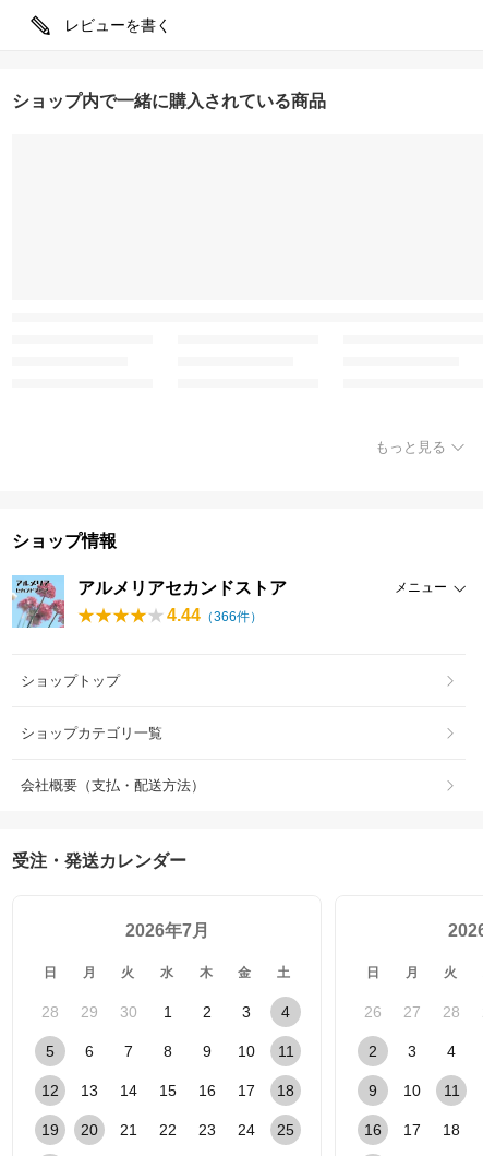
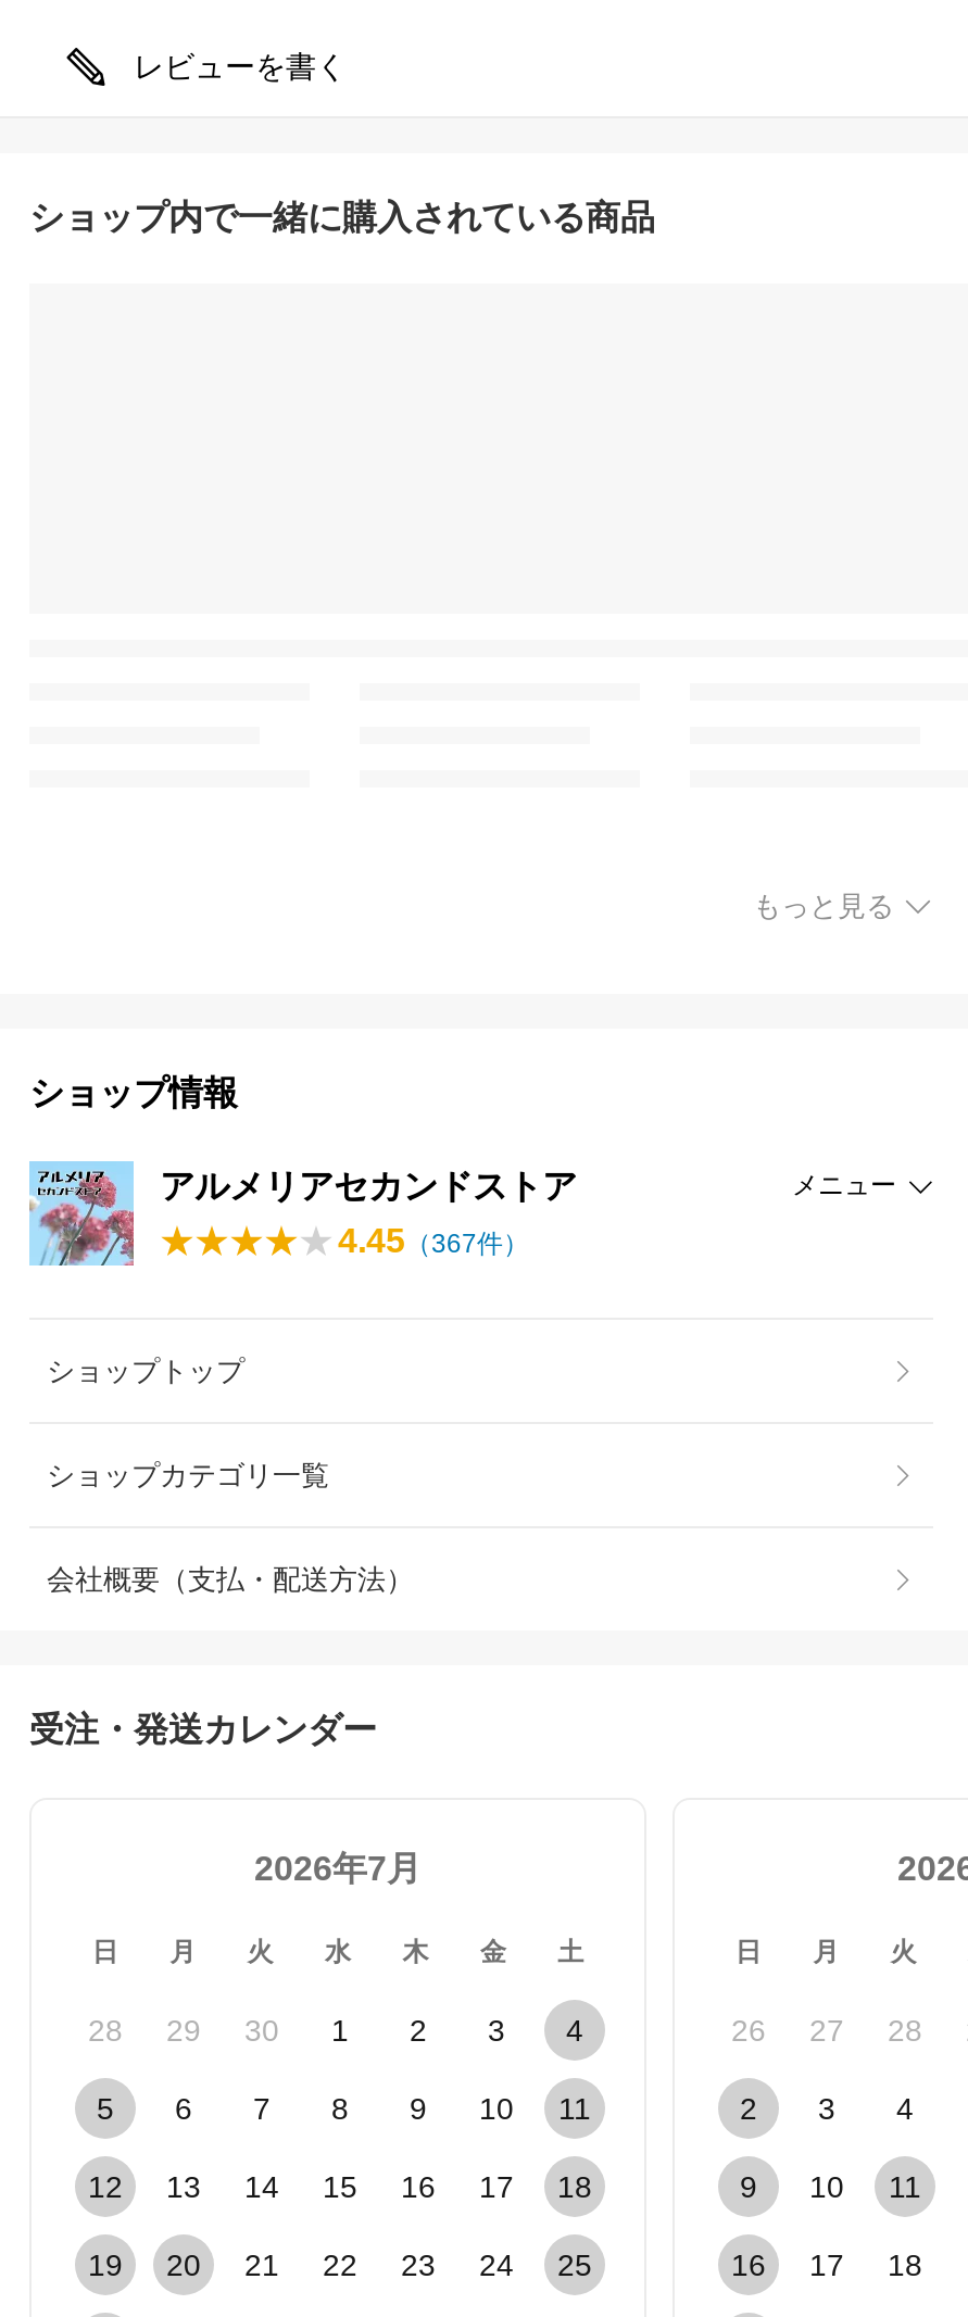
[167,606,263,624] 4.44（366件） -> [338,1222,529,1259] 4.45（367件）

